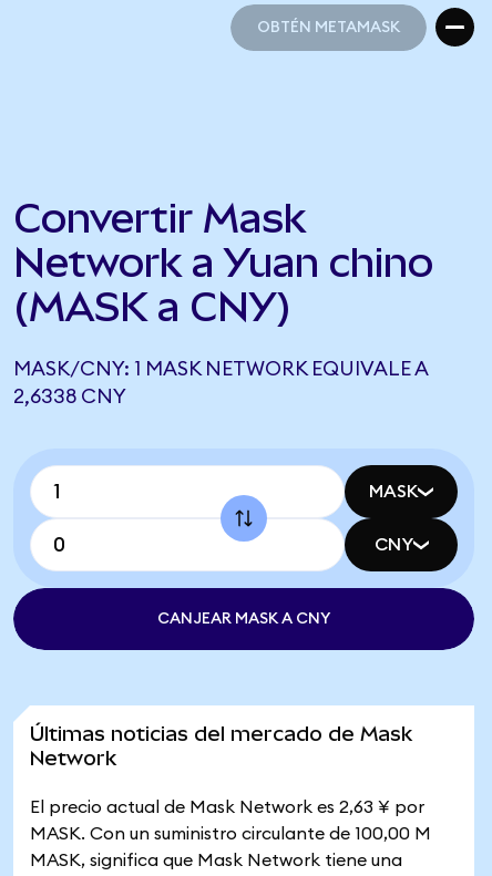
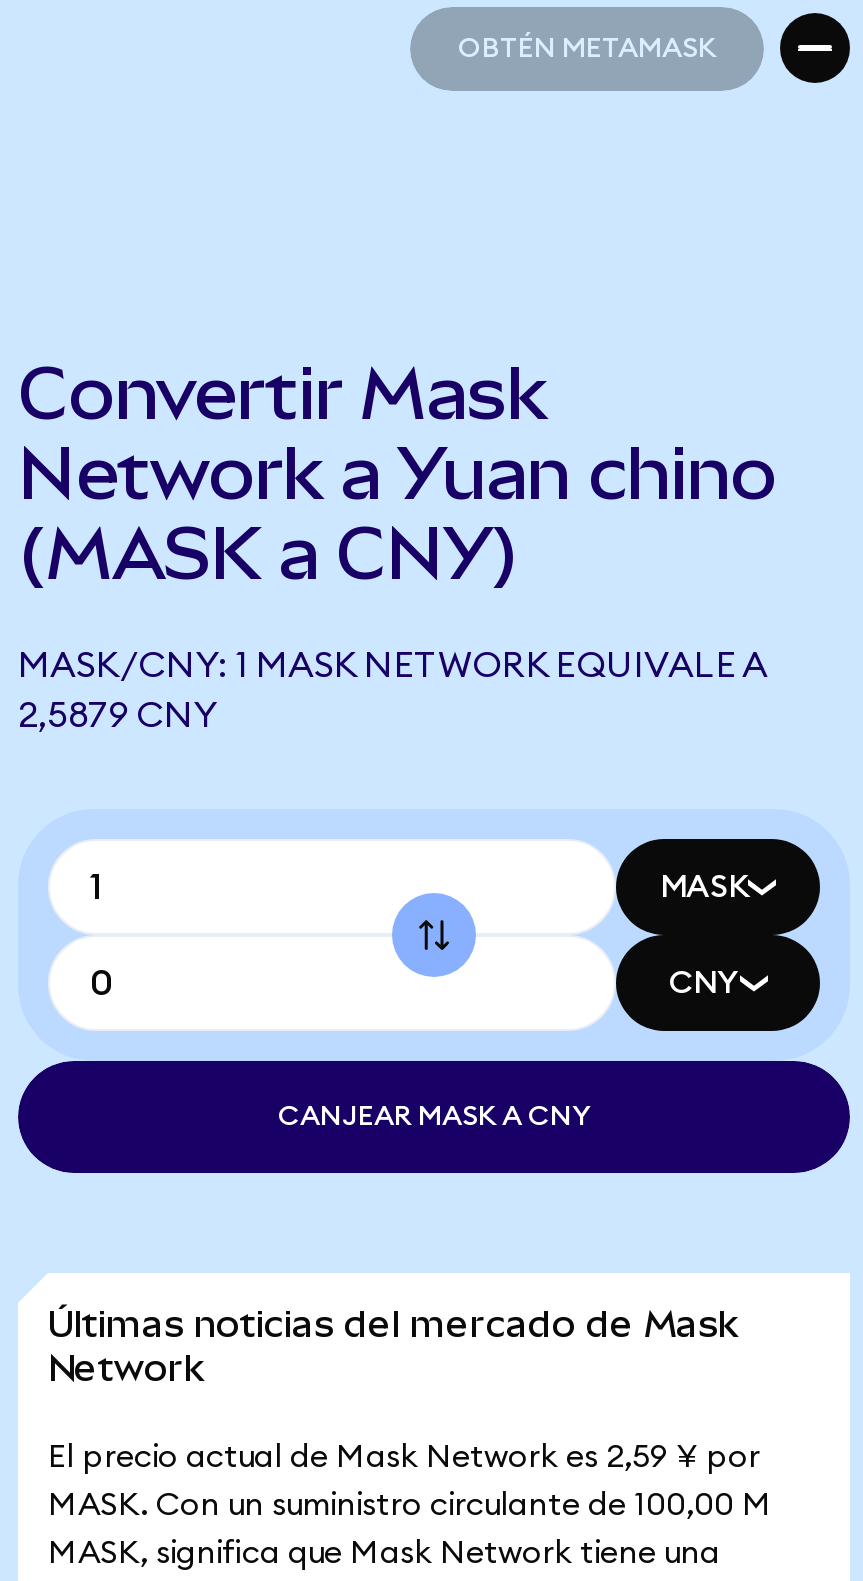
[13,387,126,406] 2,6338 CNY -> [18,697,218,733] 2,5879 CNY
[30,798,424,816] El precio actual de Mask Network es 2,63 ¥ por -> [48,1441,760,1473] El precio actual de Mask Network es 2,59 ¥ por

